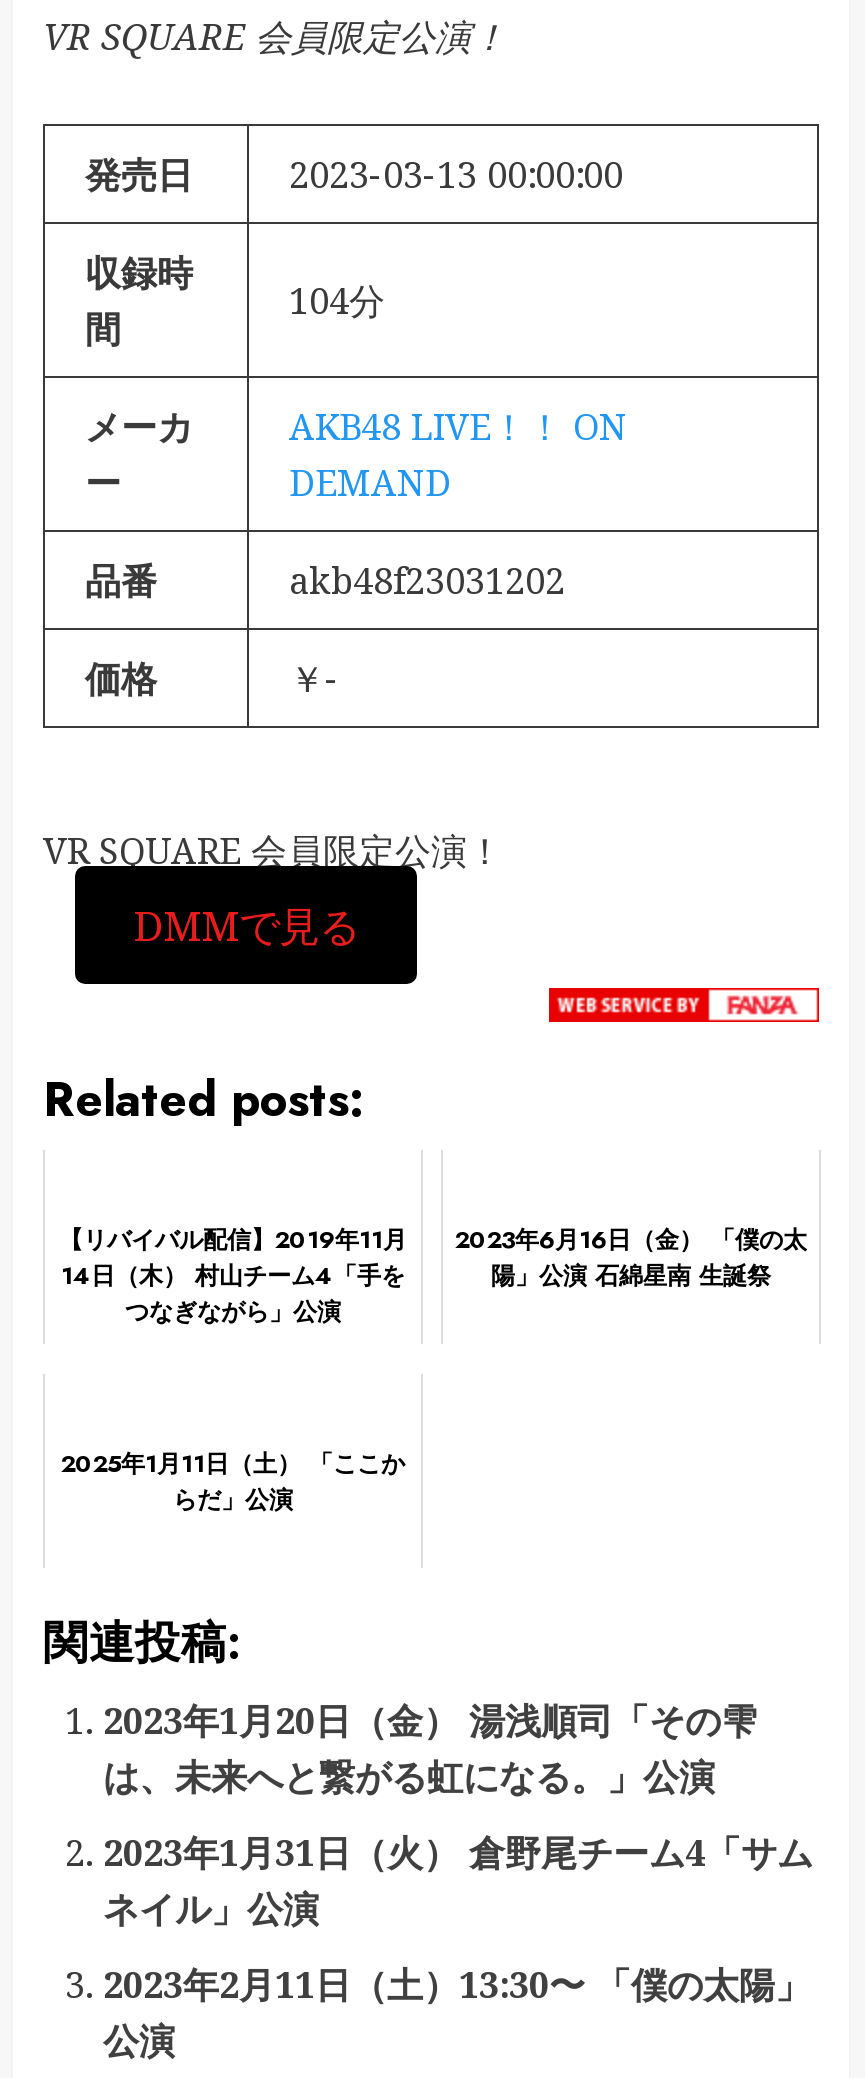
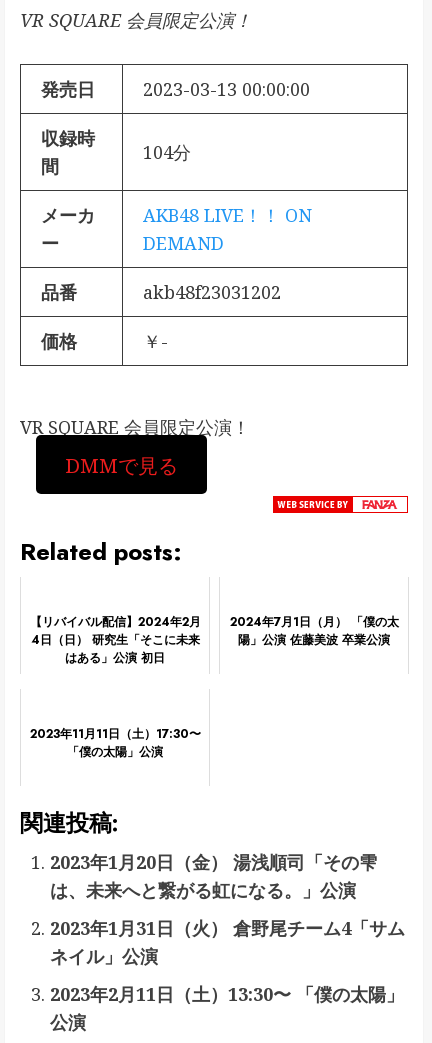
[59,1222,407,1330] 【リバイバル配信】2019年11月 | 14日（木） 村山チーム4「手を | つなぎながら」公演 -> [29,613,200,667] 【リバイバル配信】2024年2月 | 4日（日） 研究生「そこに未来 | はある」公演 初日
[455,1222,807,1294] 2023年6月16日（金） 「僕の太 | 陽」公演 石綿星南 生誕祭 -> [229,613,398,649] 2024年7月1日（月） 「僕の太 | 陽」公演 佐藤美波 卒業公演
[61,1446,405,1518] 2025年1月11日（土） 「ここか | らだ」公演 -> [29,725,200,761] 2023年11月11日（土）17:30〜 | 「僕の太陽」公演

